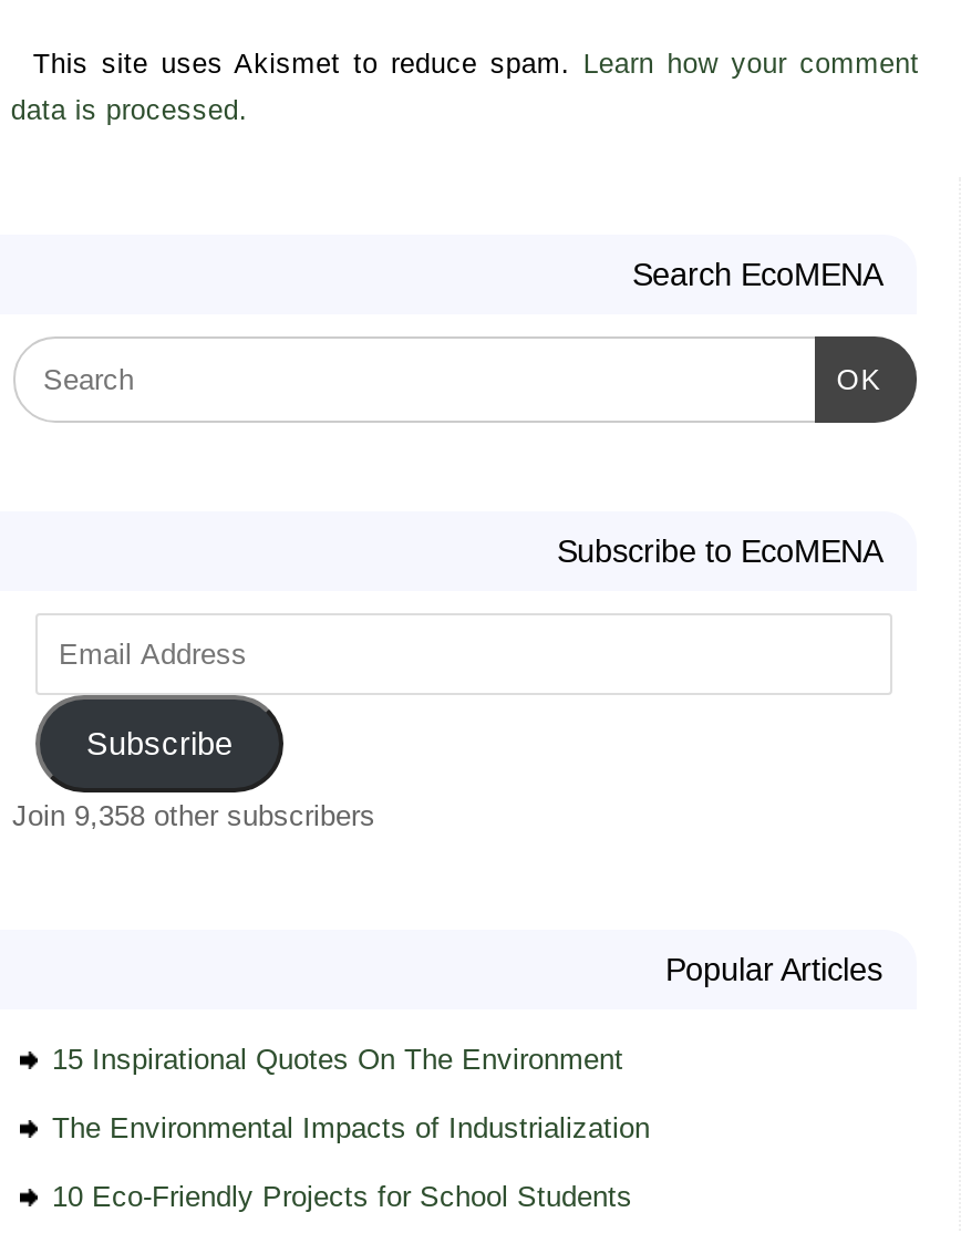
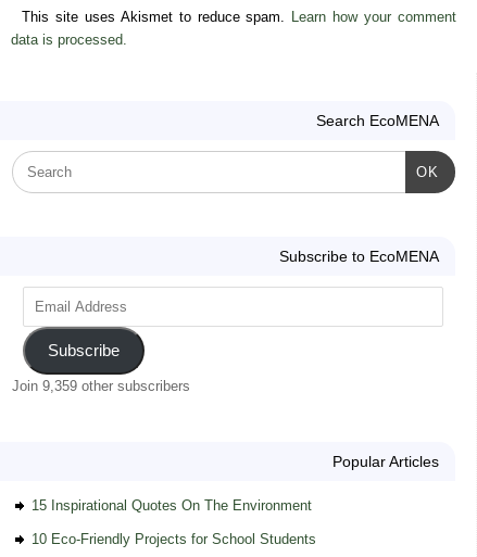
[12,798,375,831] Join 9,358 other subscribers -> [11,377,190,394] Join 9,359 other subscribers
[52,1110,650,1144] The Environmental Impacts of Industrialization -> none

